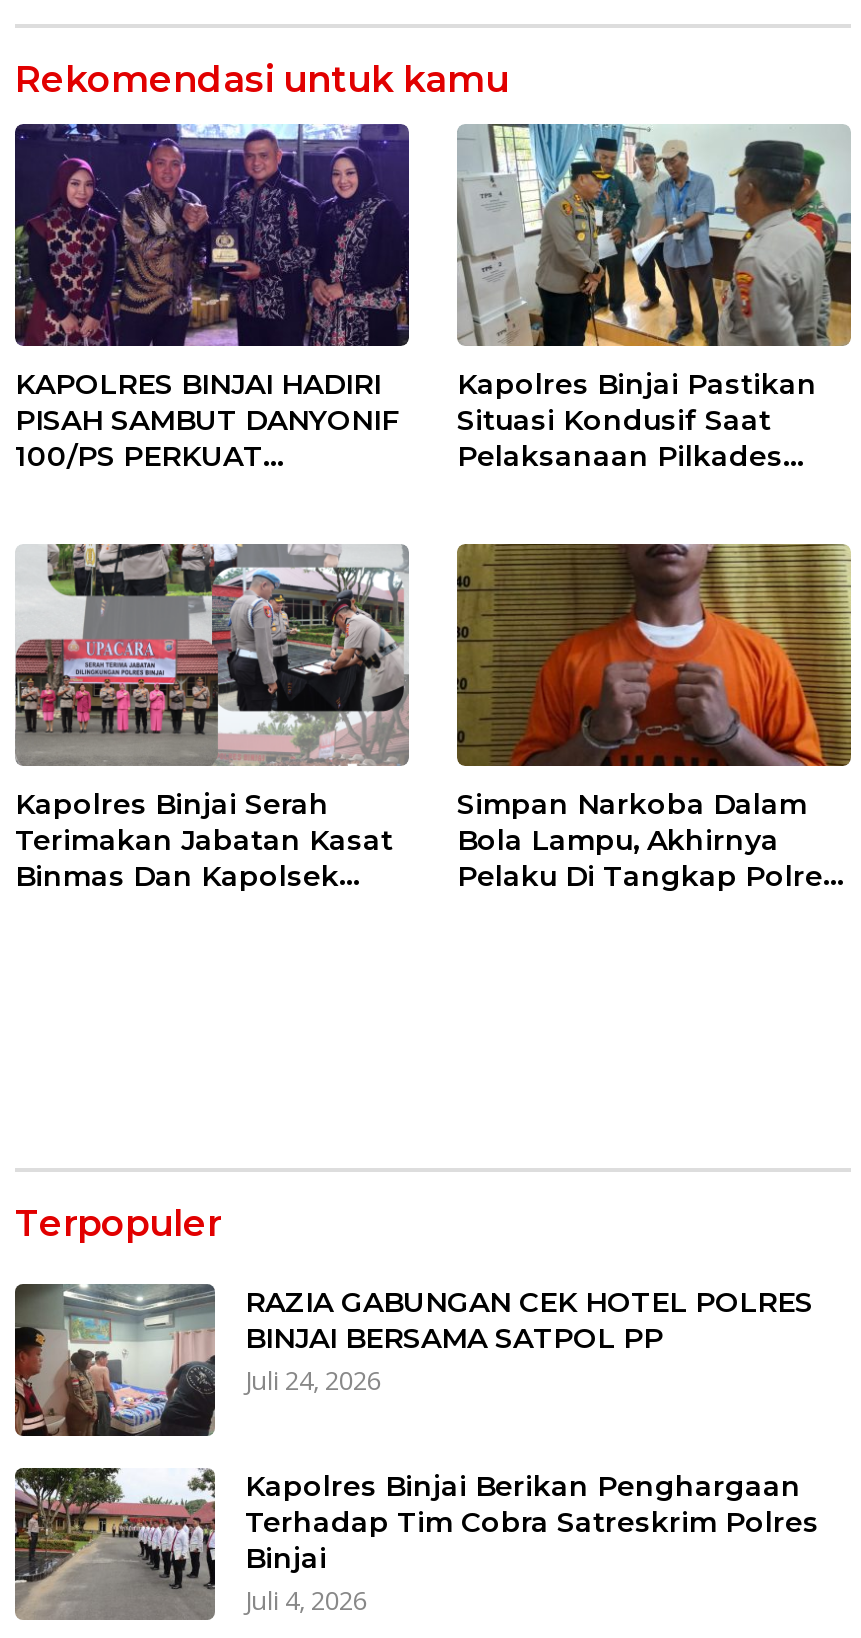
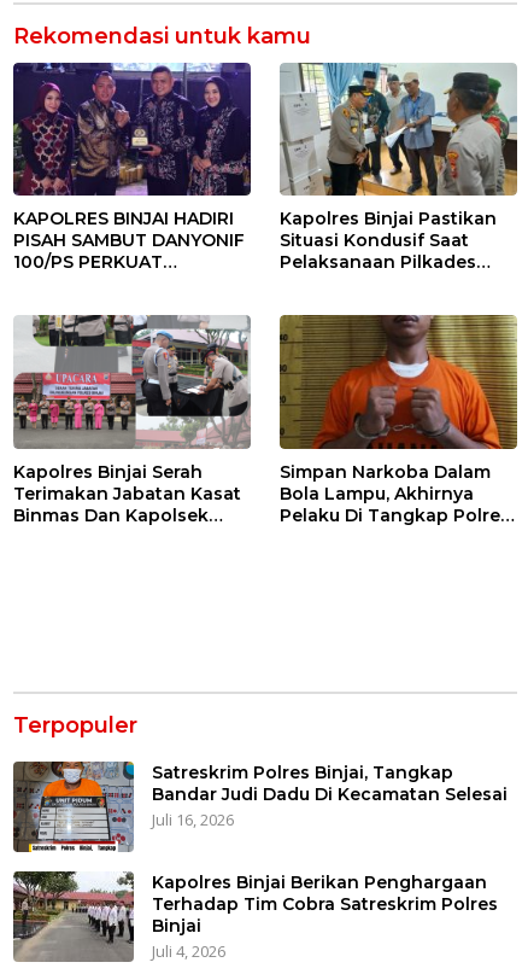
[15,1283,813,1438] [image] | RAZIA GABUNGAN CEK HOTEL POLRES | BINJAI BERSAMA SATPOL PP | Juli 24, 2026 -> [13,760,508,853] [image] | Satreskrim Polres Binjai, Tangkap | Bandar Judi Dadu Di Kecamatan Selesai | Juli 16, 2026

